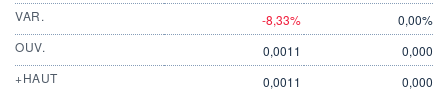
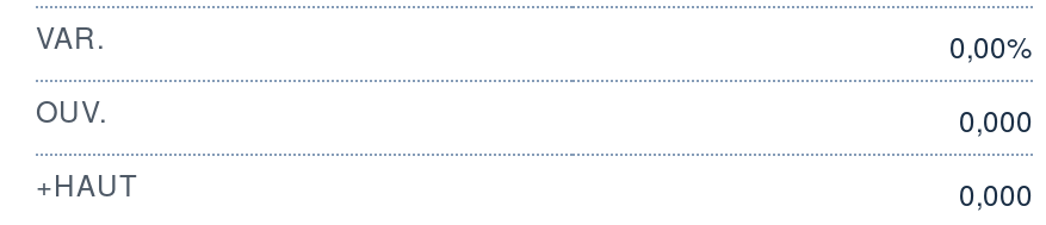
[262,11,301,28] -8,33% -> none
[263,42,301,59] 0,0011 -> none
[263,73,301,90] 0,0011 -> none

